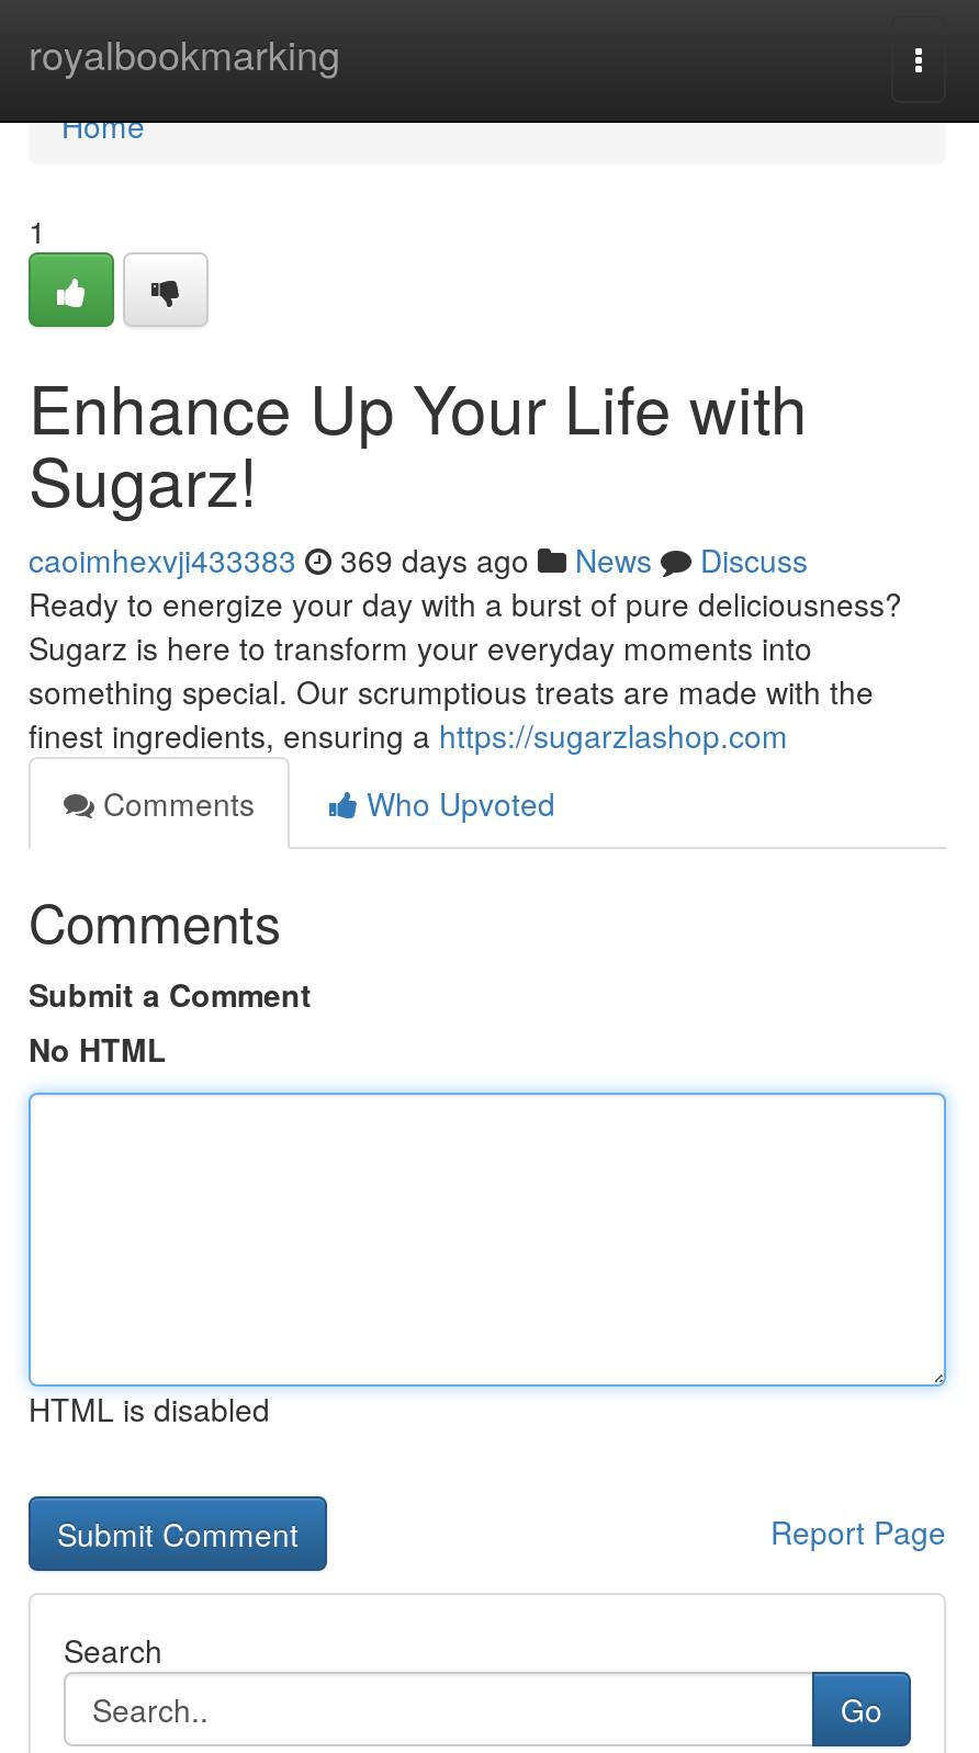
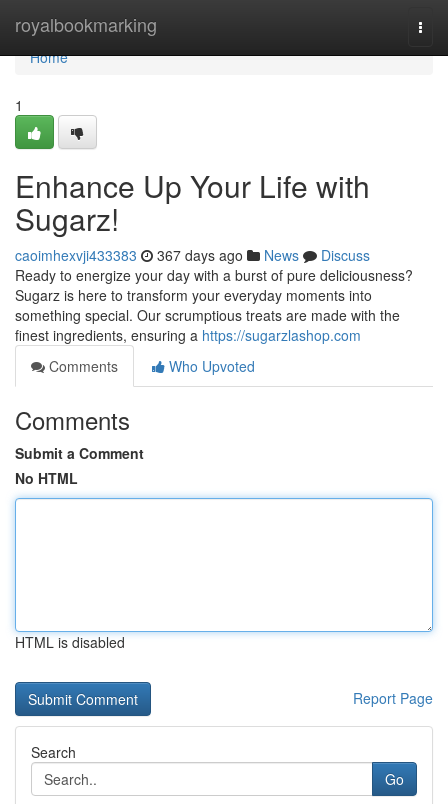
[29,538,808,581] caoimhexvji433383 369 days ago News Discuss -> [15,245,370,265] caoimhexvji433383 367 days ago News Discuss

